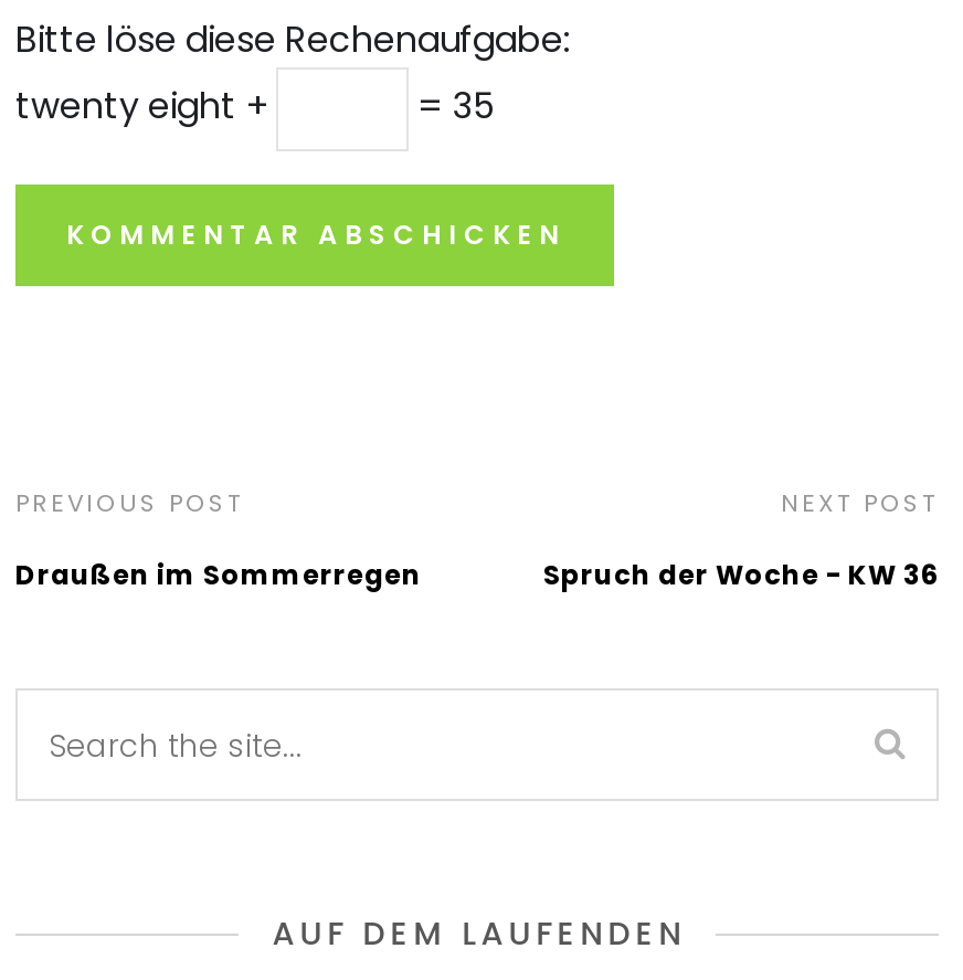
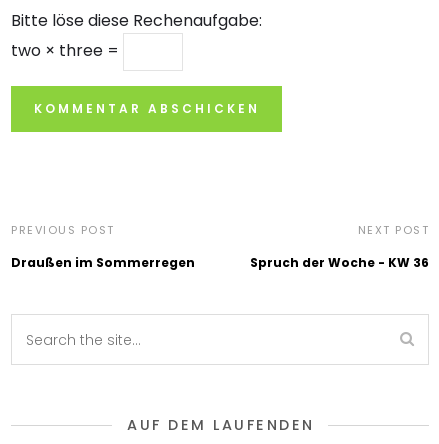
[15,81,495,132] twenty eight + | = 35 -> [11,39,123,62] two × three =

